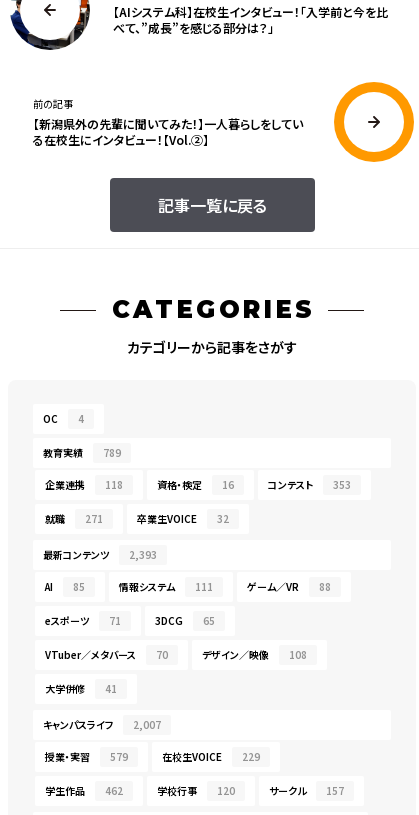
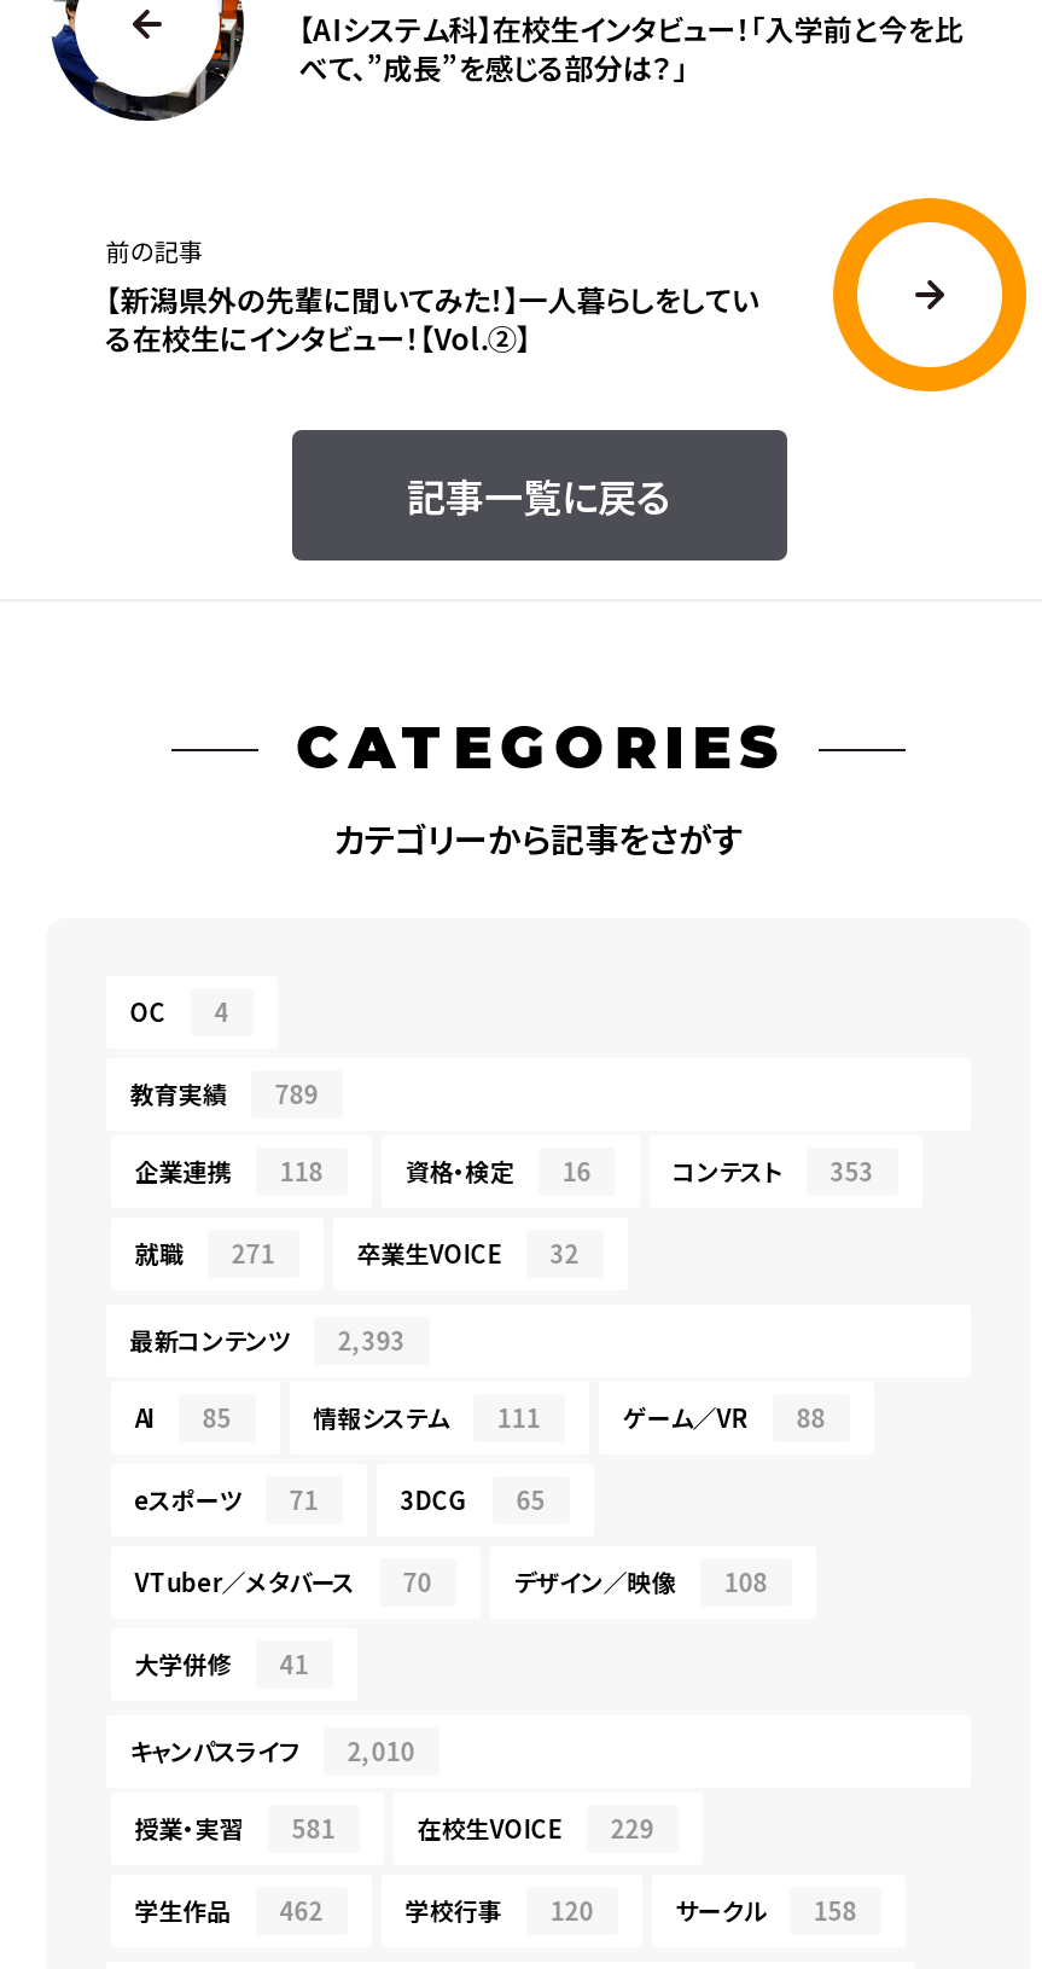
[43,717,161,732] キャンパスライフ 2,007 -> [130,1733,415,1770] キャンパスライフ 2,010
[45,749,128,764] 授業・実習 579 -> [135,1811,335,1847] 授業・実習 581
[269,783,344,798] サークル 157 -> [676,1893,857,1929] サークル 158

